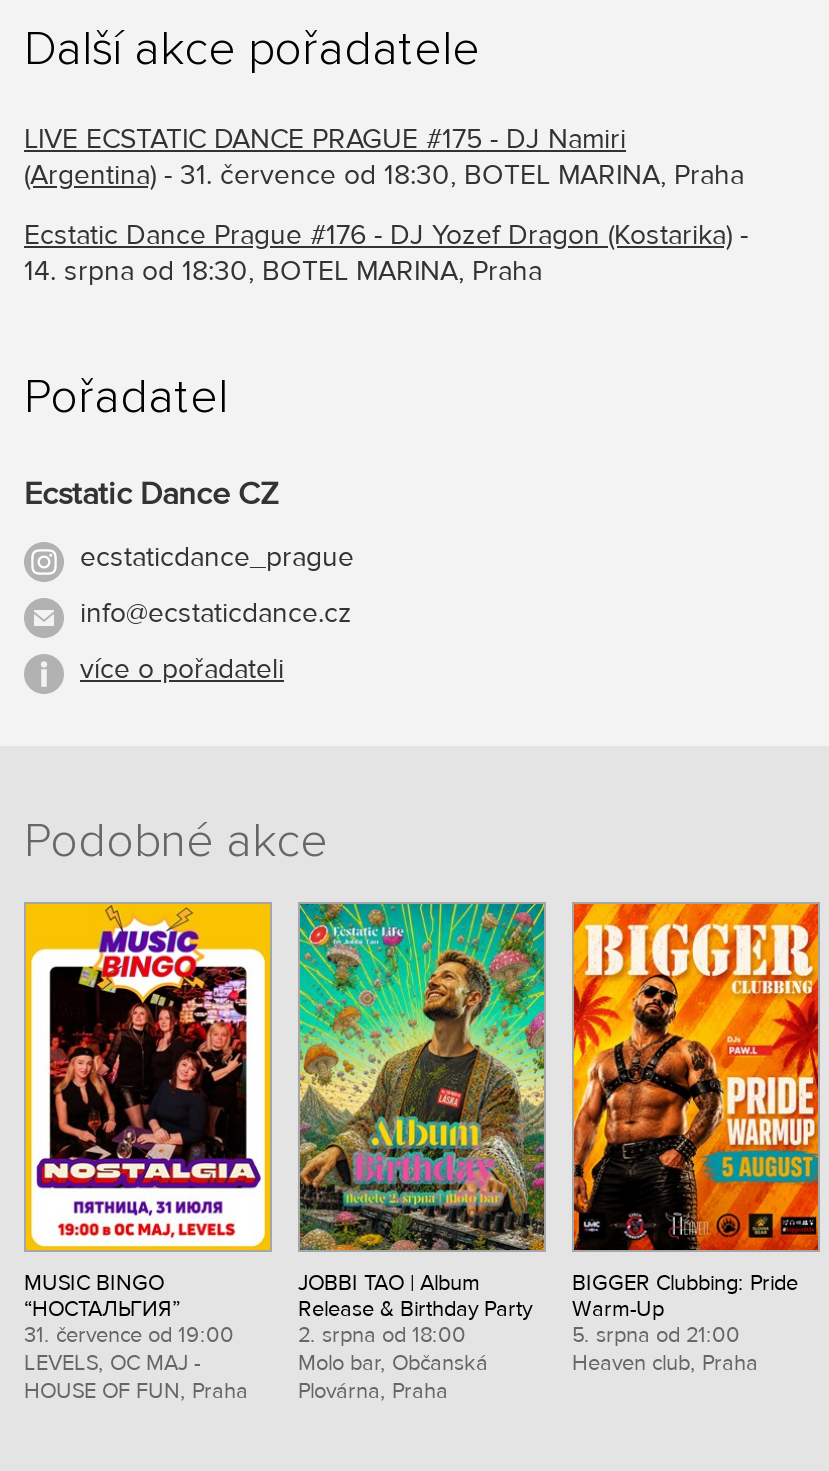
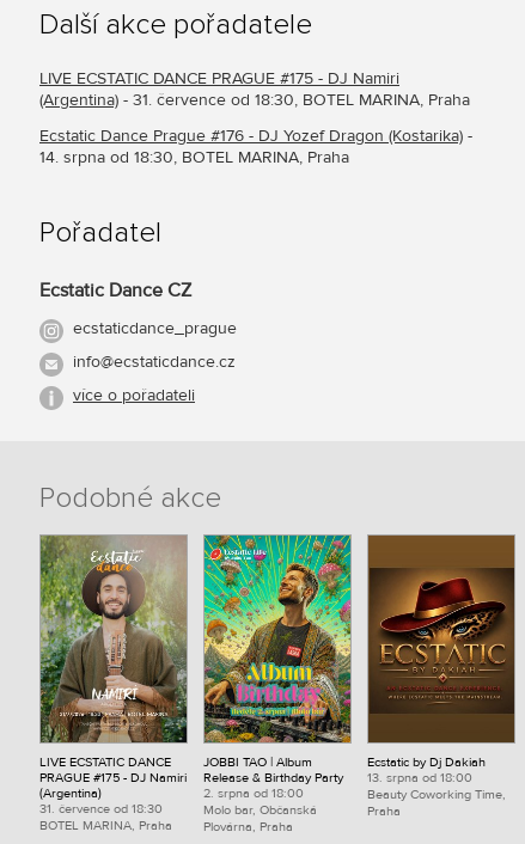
[24,902,272,1403] [image] | MUSIC BINGO | “НОСТАЛЬГИЯ” | 31. července od 19:00 | LEVELS, OC MAJ - | HOUSE OF FUN, Praha -> [39,534,188,833] [image] | LIVE ECSTATIC DANCE | PRAGUE #175 - DJ Namiri | (Argentina) | 31. července od 18:30 | BOTEL MARINA, Praha
[572,902,820,1375] [image] | BIGGER Clubbing: Pride | Warm-Up | 5. srpna od 21:00 | Heaven club, Praha -> [367,534,515,819] [image] | Ecstatic by Dj Dakiah | 13. srpna od 18:00 | Beauty Coworking Time, | Praha

